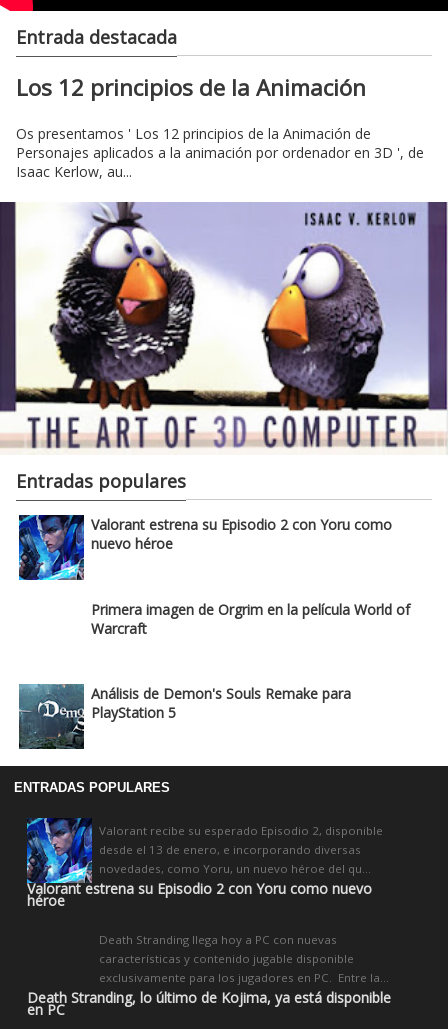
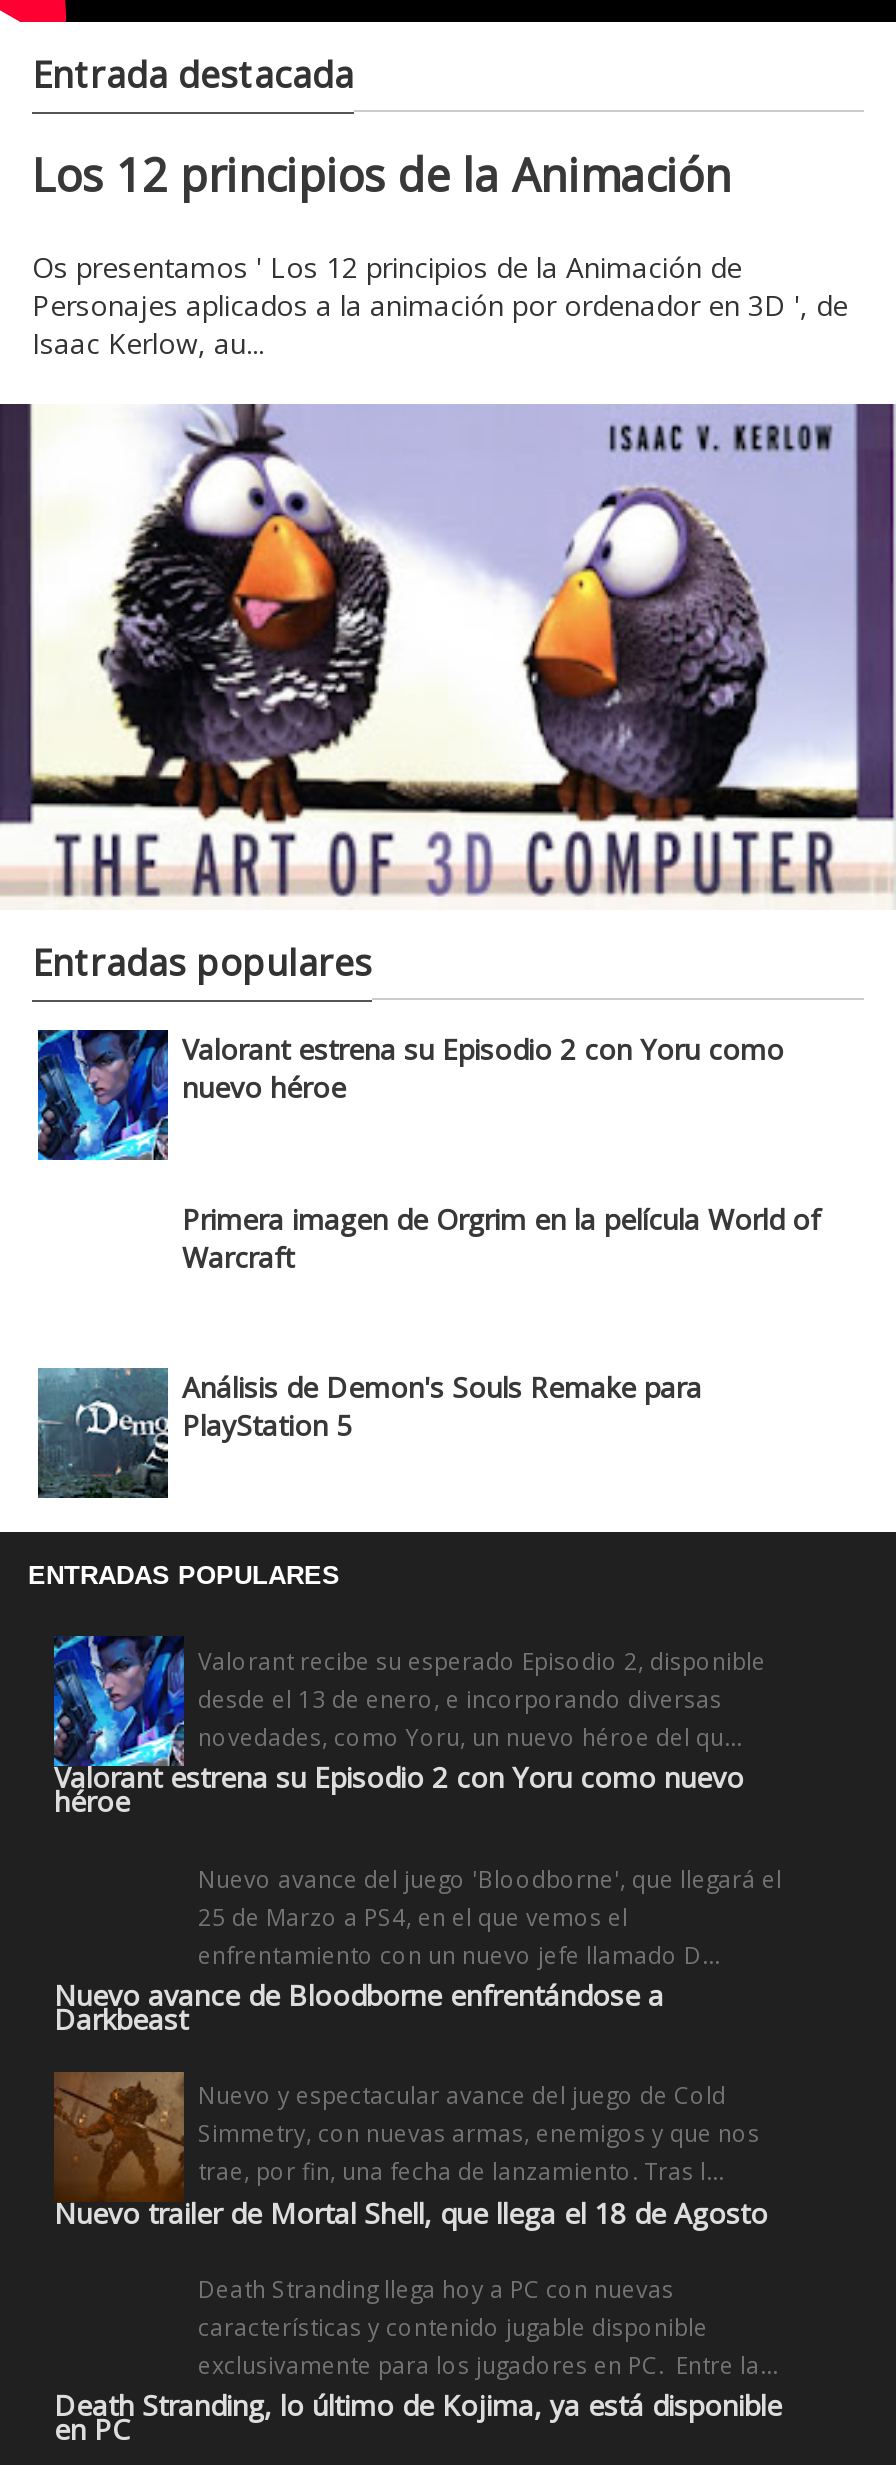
none -> [54,1976,664,2038] Nuevo avance de Bloodborne enfrentándose a | Darkbeast
none -> [54,2070,768,2231] [image] | Nuevo trailer de Mortal Shell, que llega el 18 de Agosto
none -> [198,1863,782,1969] Nuevo avance del juego 'Bloodborne', que llegará el | 25 de Marzo a PS4, en el que vemos el | enfrentamiento con un nuevo jefe llamado D...
none -> [198,2081,760,2187] Nuevo y espectacular avance del juego de Cold | Simmetry, con nuevas armas, enemigos y que nos | trae, por fin, una fecha de lanzamiento. Tras l...

